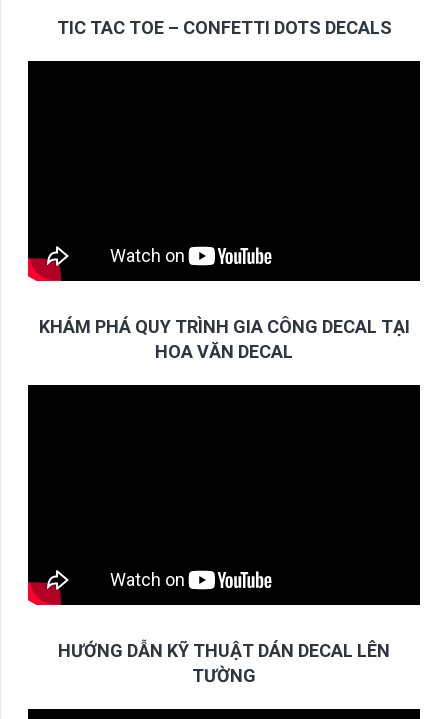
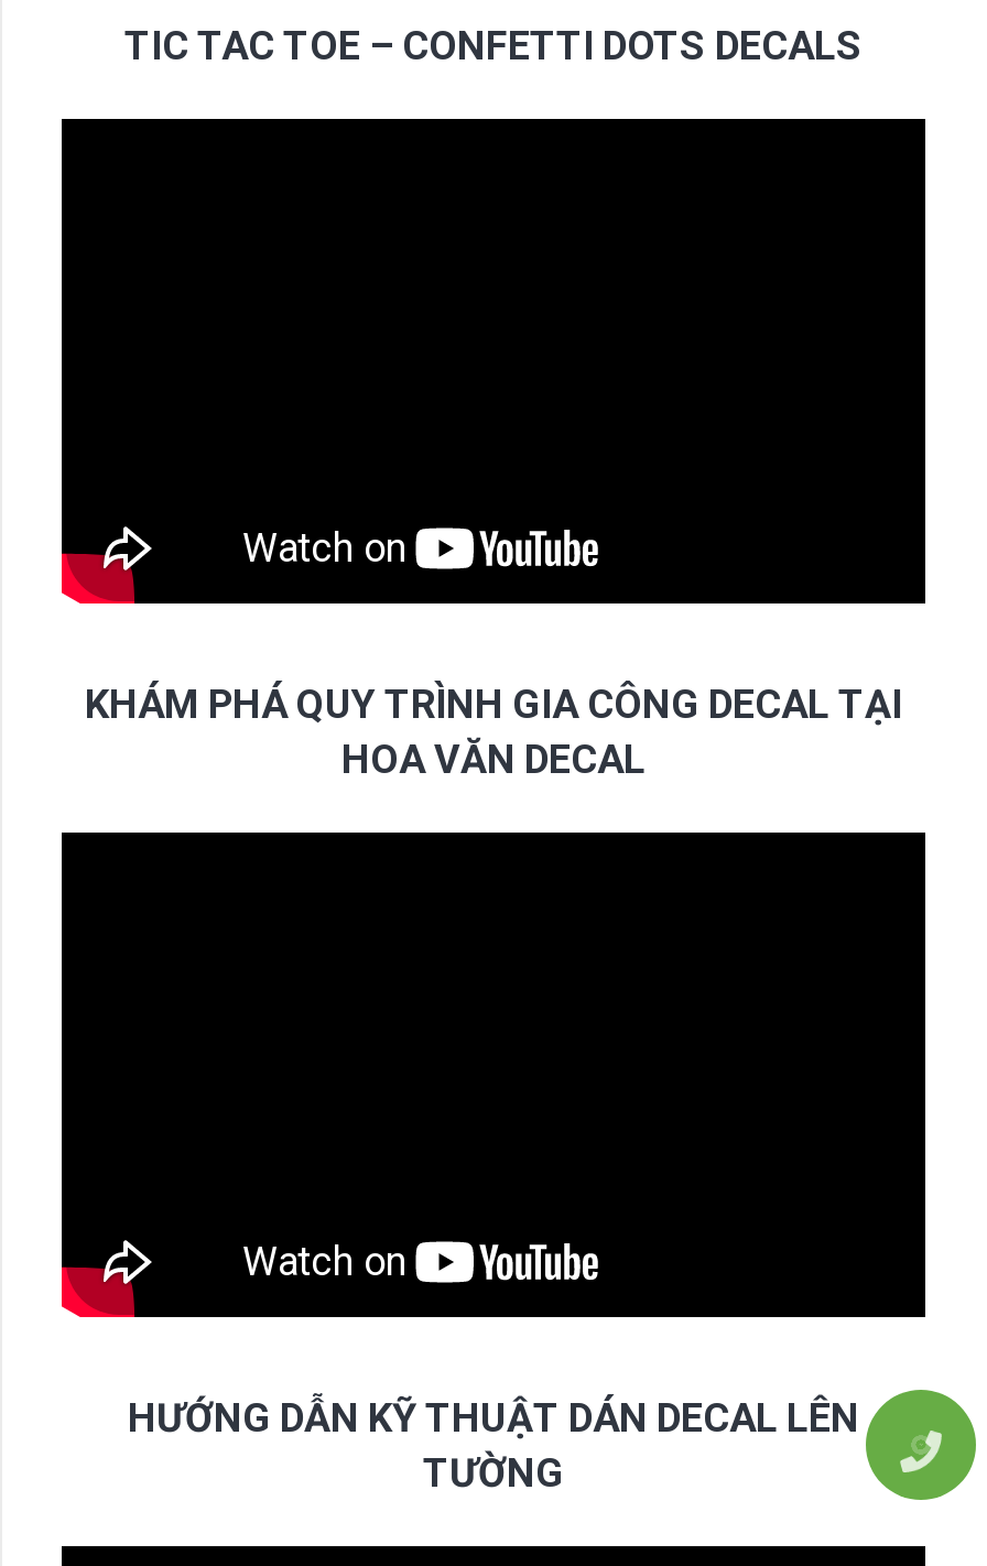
none -> [864,1388,978,1502] [image]

